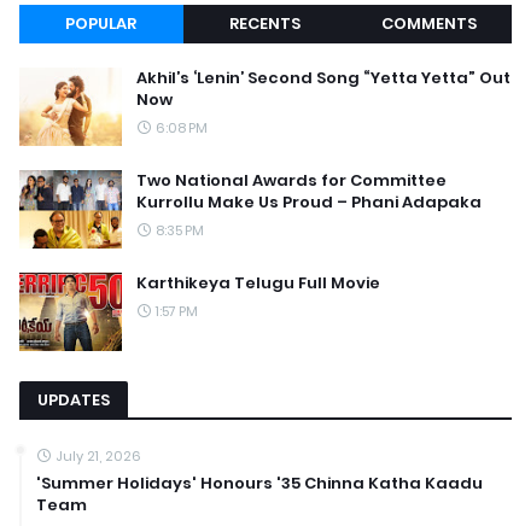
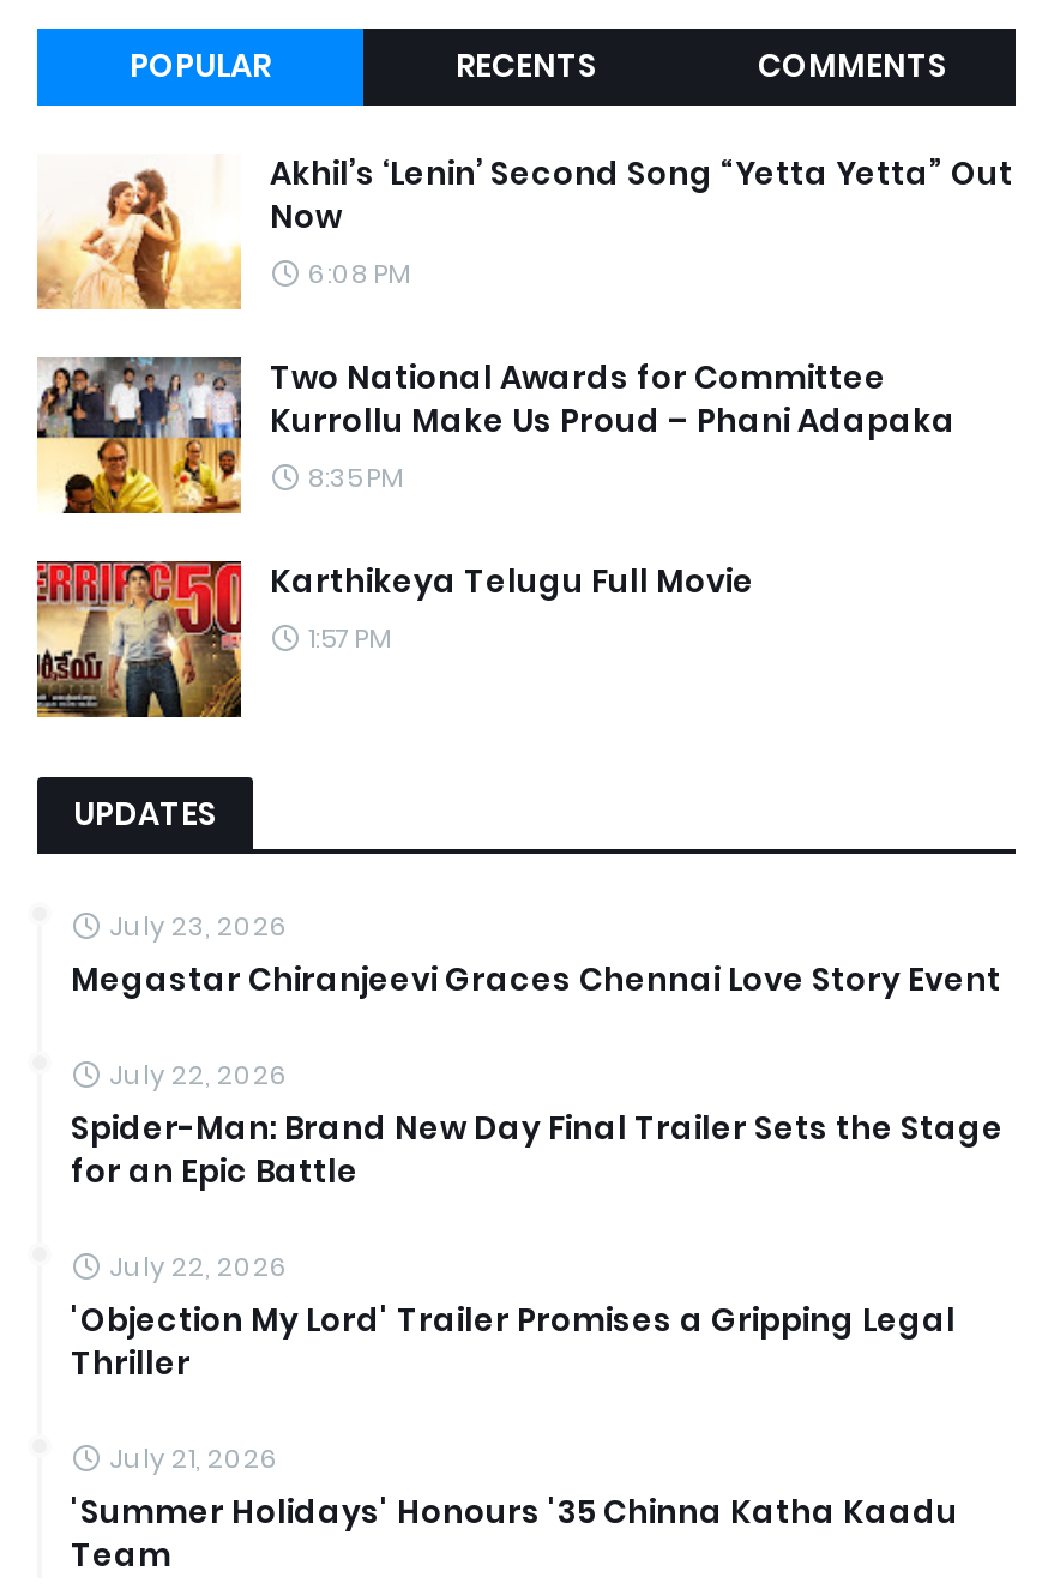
none -> [71,906,1004,1386] July 23, 2026 | Megastar Chiranjeevi Graces Chennai Love Story Event | July 22, 2026 | Spider-Man: Brand New Day Final Trailer Sets the Stage | for an Epic Battle | July 22, 2026 | 'Objection My Lord' Trailer Promises a Gripping Legal | Thriller

